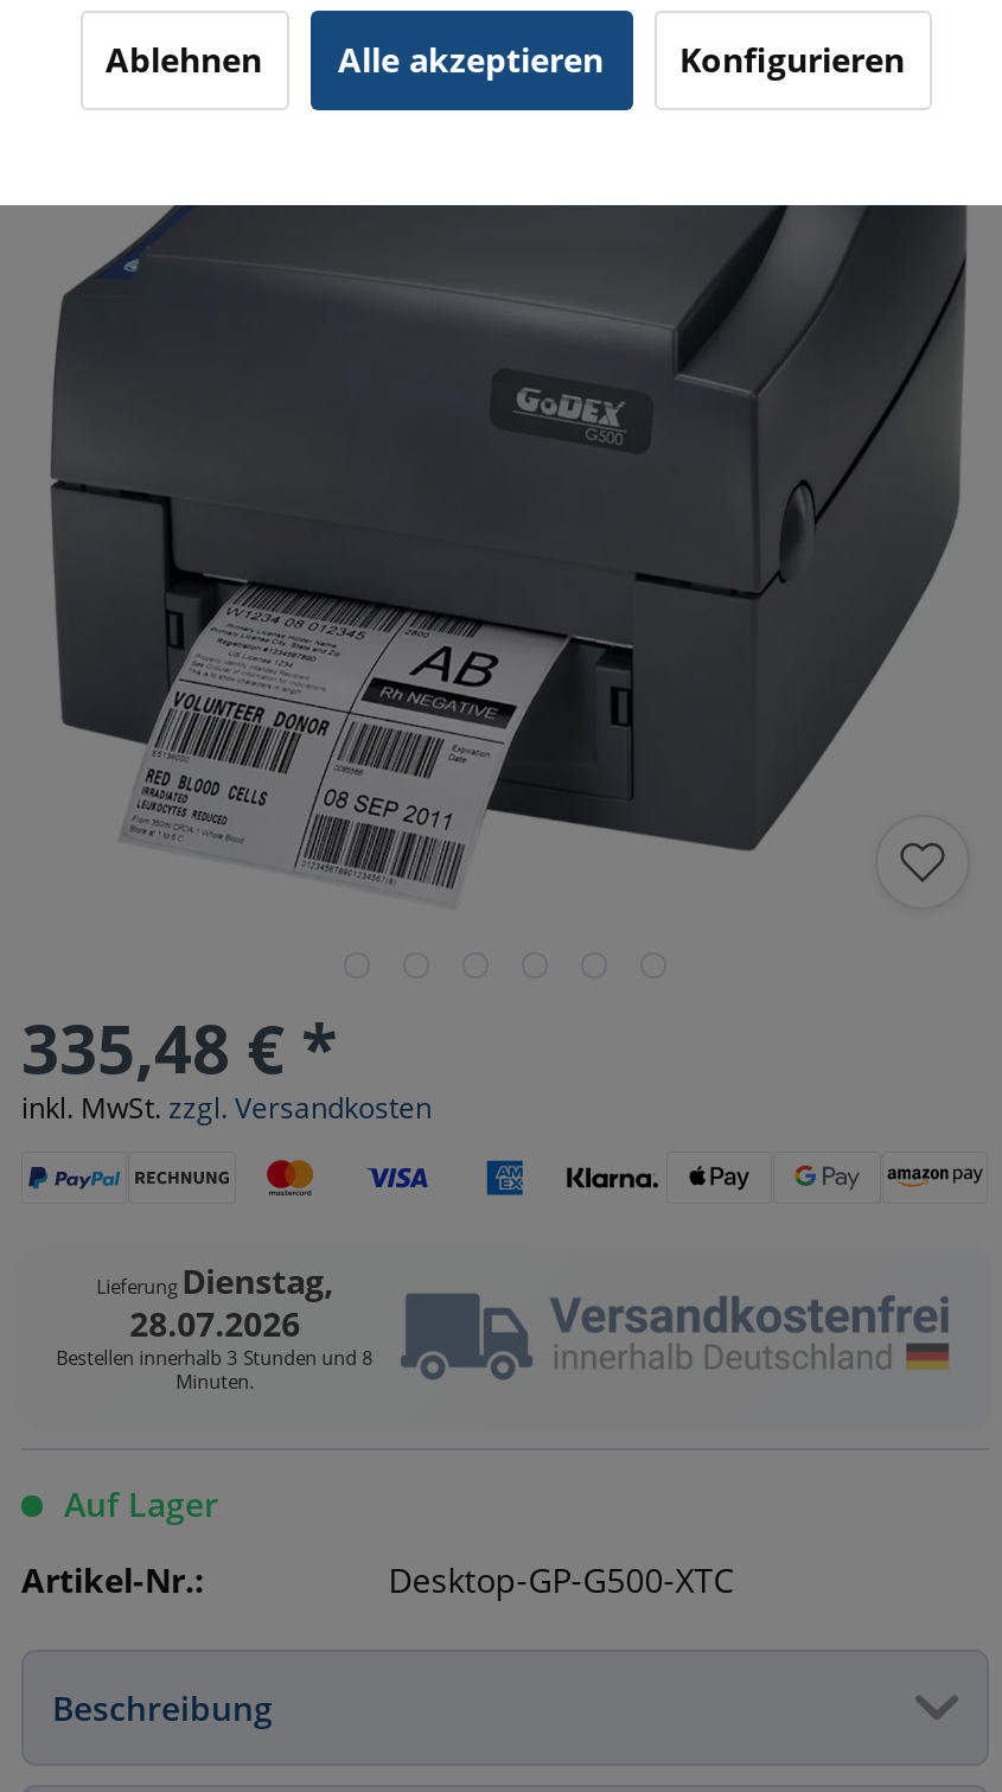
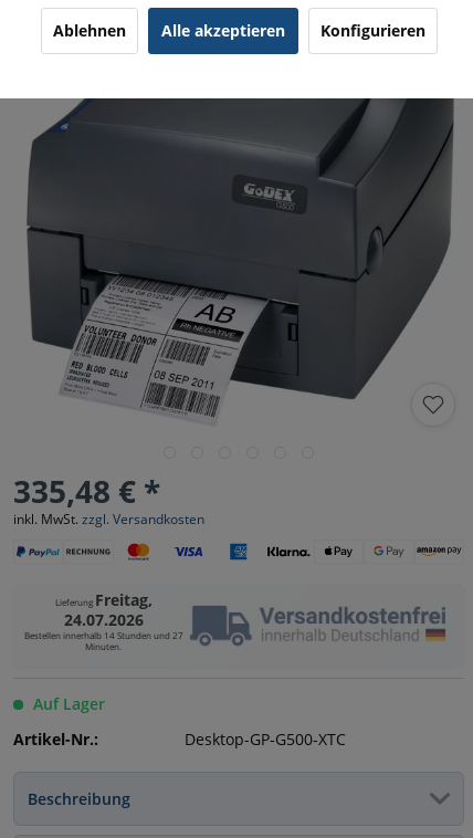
[96,1259,333,1304] LieferungDienstag, -> [55,590,152,611] LieferungFreitag,
[129,1302,300,1347] 28.07.2026 -> [64,610,143,631] 24.07.2026
[56,1345,374,1371] Bestellen innerhalb 3 Stunden und 8 -> [24,629,183,642] Bestellen innerhalb 14 Stunden und 27

